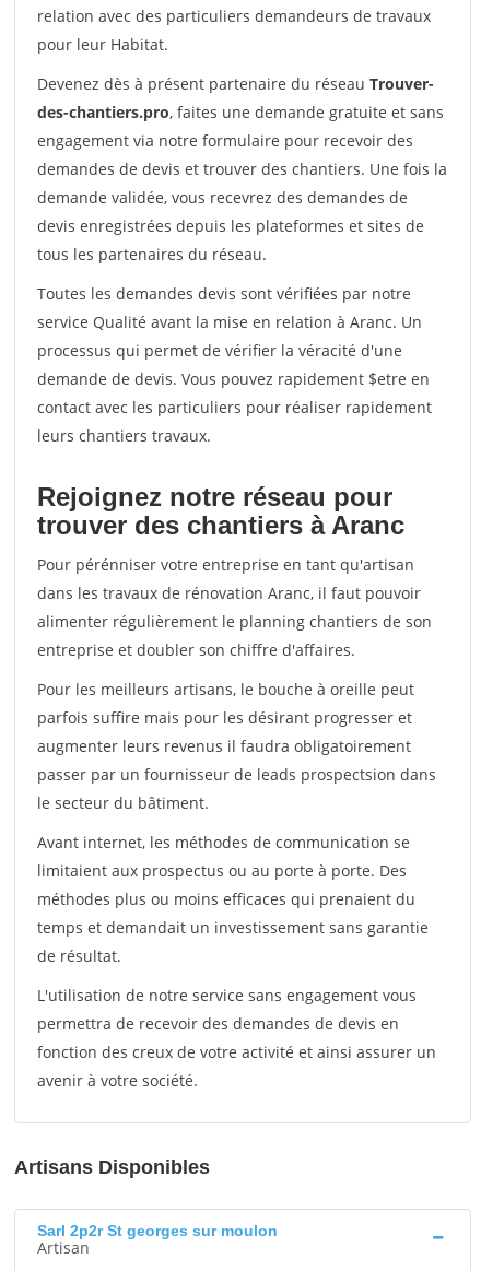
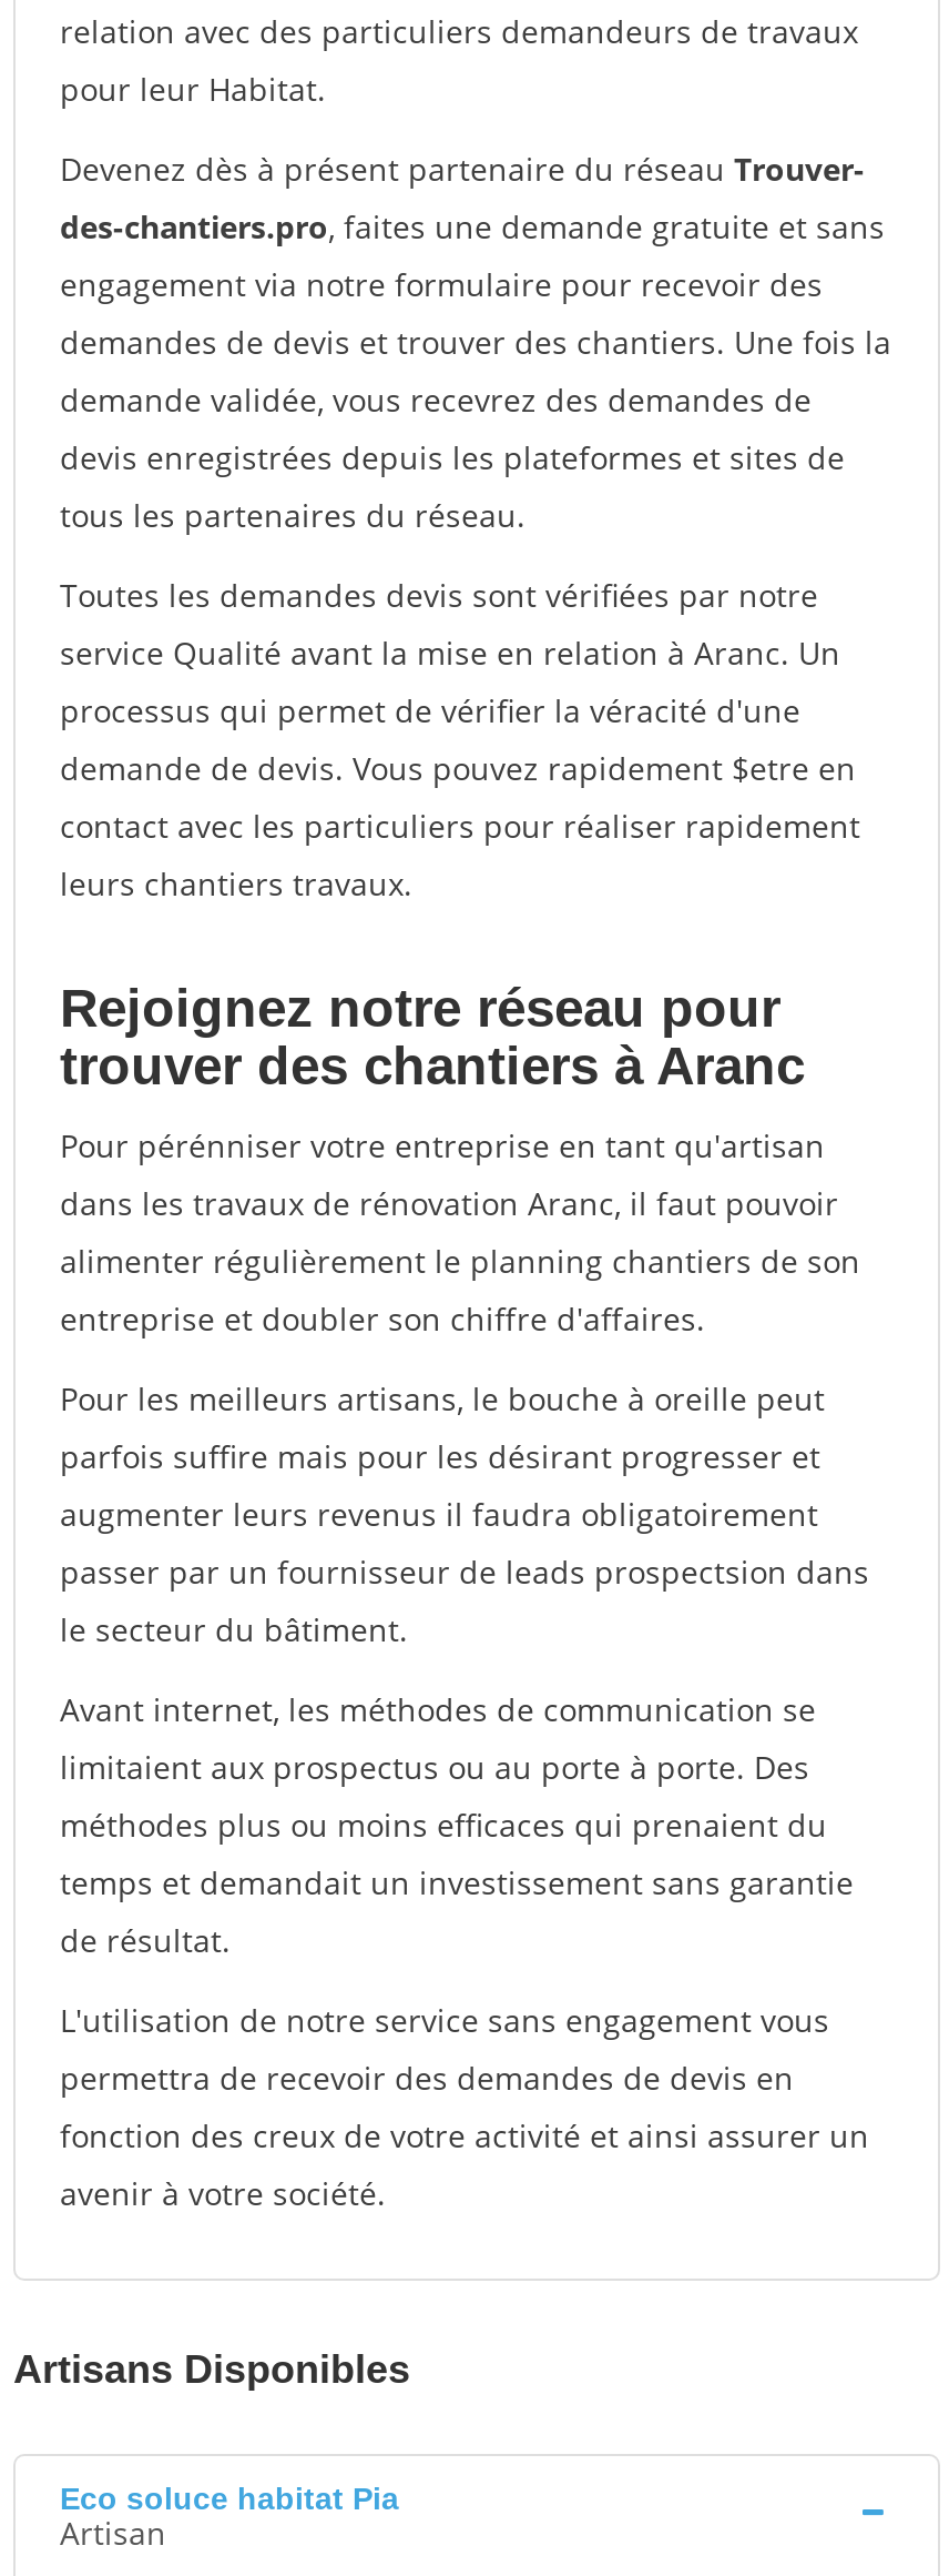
[37,1222,278,1239] Sarl 2p2r St georges sur moulon -> [60,2481,399,2516] Eco soluce habitat Pia

